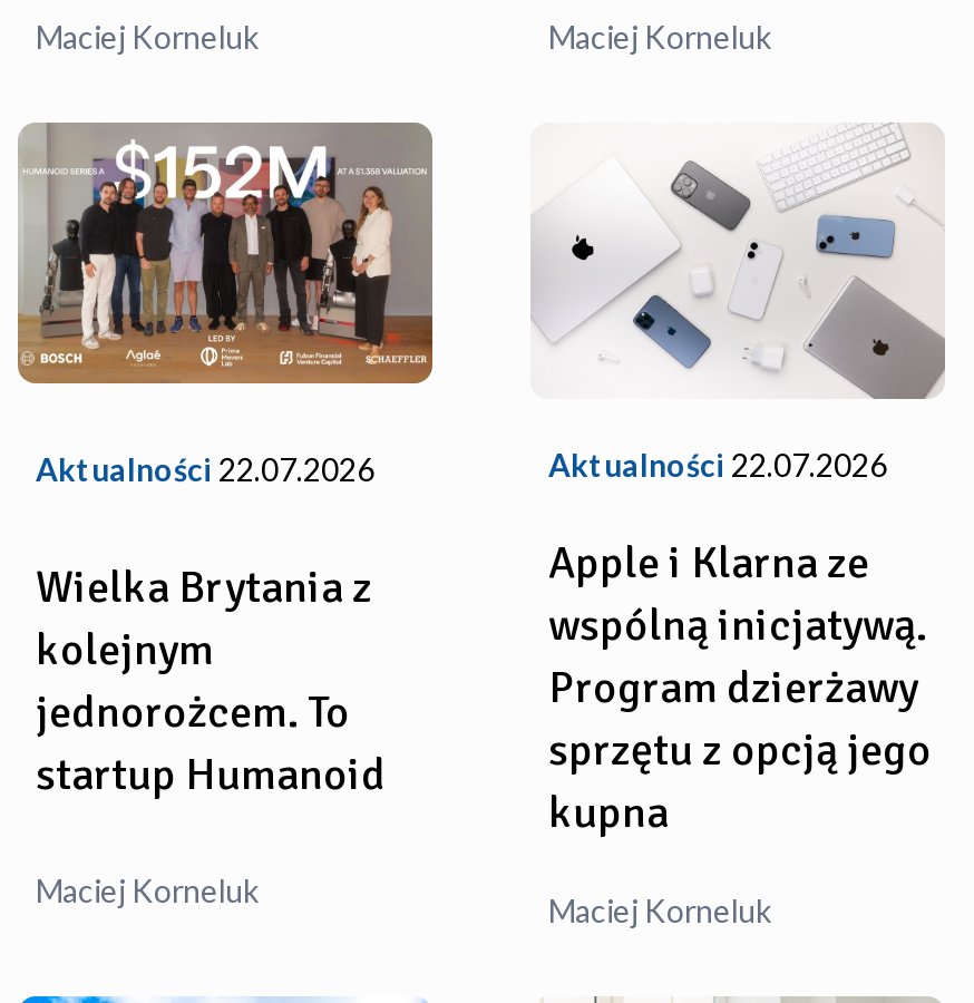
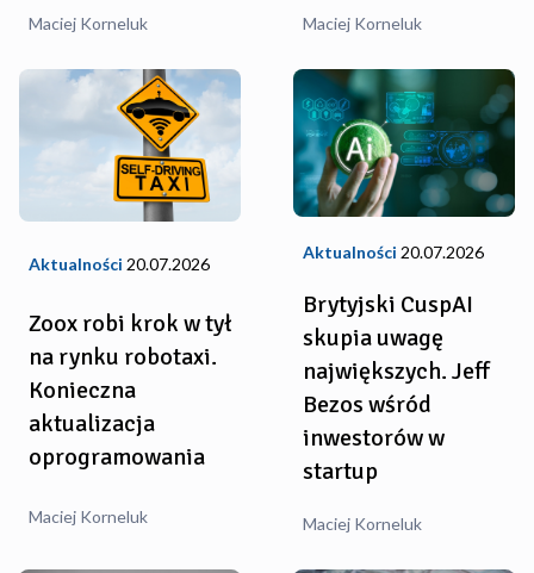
[16,121,435,488] [image] | Aktualności 22.07.2026 -> [20,69,241,274] [image] | Aktualności 20.07.2026
[530,124,945,484] [image] | Aktualności 22.07.2026 -> [292,68,516,262] [image] | Aktualności 20.07.2026
[548,536,932,841] Apple i Klarna ze | wspólną inicjatywą. | Program dzierżawy | sprzętu z opcją jego | kupna -> [303,290,490,486] Brytyjski CuspAI | skupia uwagę | największych. Jeff | Bezos wśród | inwestorów w | startup
[36,559,386,802] Wielka Brytania z | kolejnym | jednorożcem. To | startup Humanoid -> [29,309,232,472] Zoox robi krok w tył | na rynku robotaxi. | Konieczna | aktualizacja | oprogramowania

